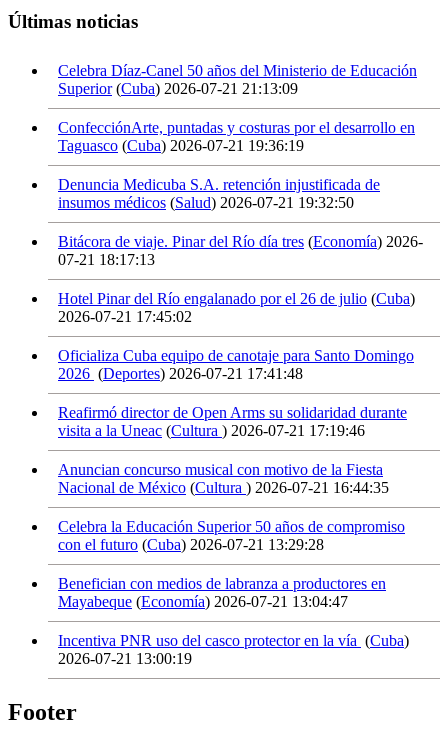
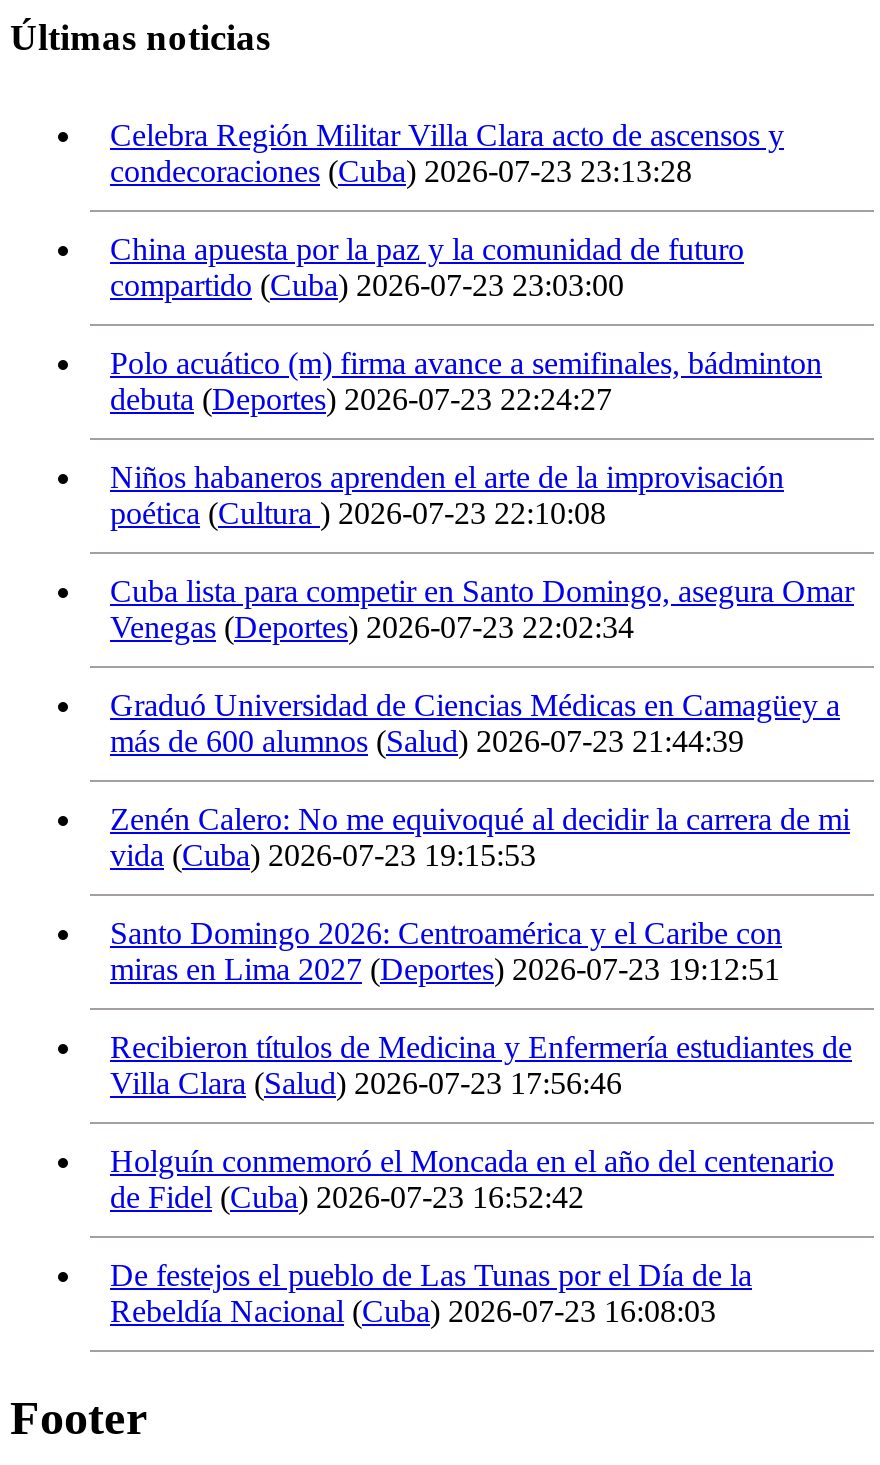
[58,62,417,97] Celebra Díaz-Canel 50 años del Ministerio de Educación | Superior (Cuba) 2026-07-21 21:13:09 -> [110,118,784,188] Celebra Región Militar Villa Clara acto de ascensos y | condecoraciones (Cuba) 2026-07-23 23:13:28
[58,119,415,154] ConfecciónArte, puntadas y costuras por el desarrollo en | Taguasco (Cuba) 2026-07-21 19:36:19 -> [110,232,744,302] China apuesta por la paz y la comunidad de futuro | compartido (Cuba) 2026-07-23 23:03:00
[58,176,380,211] Denuncia Medicuba S.A. retención injustificada de | insumos médicos (Salud) 2026-07-21 19:32:50 -> [110,346,822,416] Polo acuático (m) firma avance a semifinales, bádminton | debuta (Deportes) 2026-07-23 22:24:27
[58,233,423,268] Bitácora de viaje. Pinar del Río día tres (Economía) 2026- | 07-21 18:17:13 -> [110,460,784,530] Niños habaneros aprenden el arte de la improvisación | poética (Cultura) 2026-07-23 22:10:08
[58,290,415,325] Hotel Pinar del Río engalanado por el 26 de julio (Cuba) | 2026-07-21 17:45:02 -> [110,574,854,644] Cuba lista para competir en Santo Domingo, asegura Omar | Venegas (Deportes)2026-07-23 22:02:34
[58,347,414,382] Oficializa Cuba equipo de canotaje para Santo Domingo | 2026 (Deportes) 2026-07-21 17:41:48 -> [110,688,840,758] Graduó Universidad de Ciencias Médicas en Camagüey a | más de 600 alumnos (Salud) 2026-07-23 21:44:39
[58,404,407,439] Reafirmó director de Open Arms su solidaridad durante | visita a la Uneac (Cultura) 2026-07-21 17:19:46 -> [110,802,850,872] Zenén Calero: No me equivoqué al decidir la carrera de mi | vida (Cuba) 2026-07-23 19:15:53
[58,461,389,496] Anuncian concurso musical con motivo de la Fiesta | Nacional de México (Cultura) 2026-07-21 16:44:35 -> [110,916,782,986] Santo Domingo 2026: Centroamérica y el Caribe con | miras en Lima 2027 (Deportes) 2026-07-23 19:12:51
[58,518,405,553] Celebra la Educación Superior 50 años de compromiso | con el futuro (Cuba) 2026-07-21 13:29:28 -> [110,1030,852,1100] Recibieron títulos de Medicina y Enfermería estudiantes de | Villa Clara (Salud) 2026-07-23 17:56:46
[58,575,386,610] Benefician con medios de labranza a productores en | Mayabeque (Economía) 2026-07-21 13:04:47 -> [110,1144,834,1214] Holguín conmemoró el Moncada en el año del centenario | de Fidel (Cuba) 2026-07-23 16:52:42
[58,632,409,667] Incentiva PNR uso del casco protector en la vía (Cuba) | 2026-07-21 13:00:19 -> [110,1258,752,1328] De festejos el pueblo de Las Tunas por el Día de la | Rebeldía Nacional (Cuba) 2026-07-23 16:08:03

